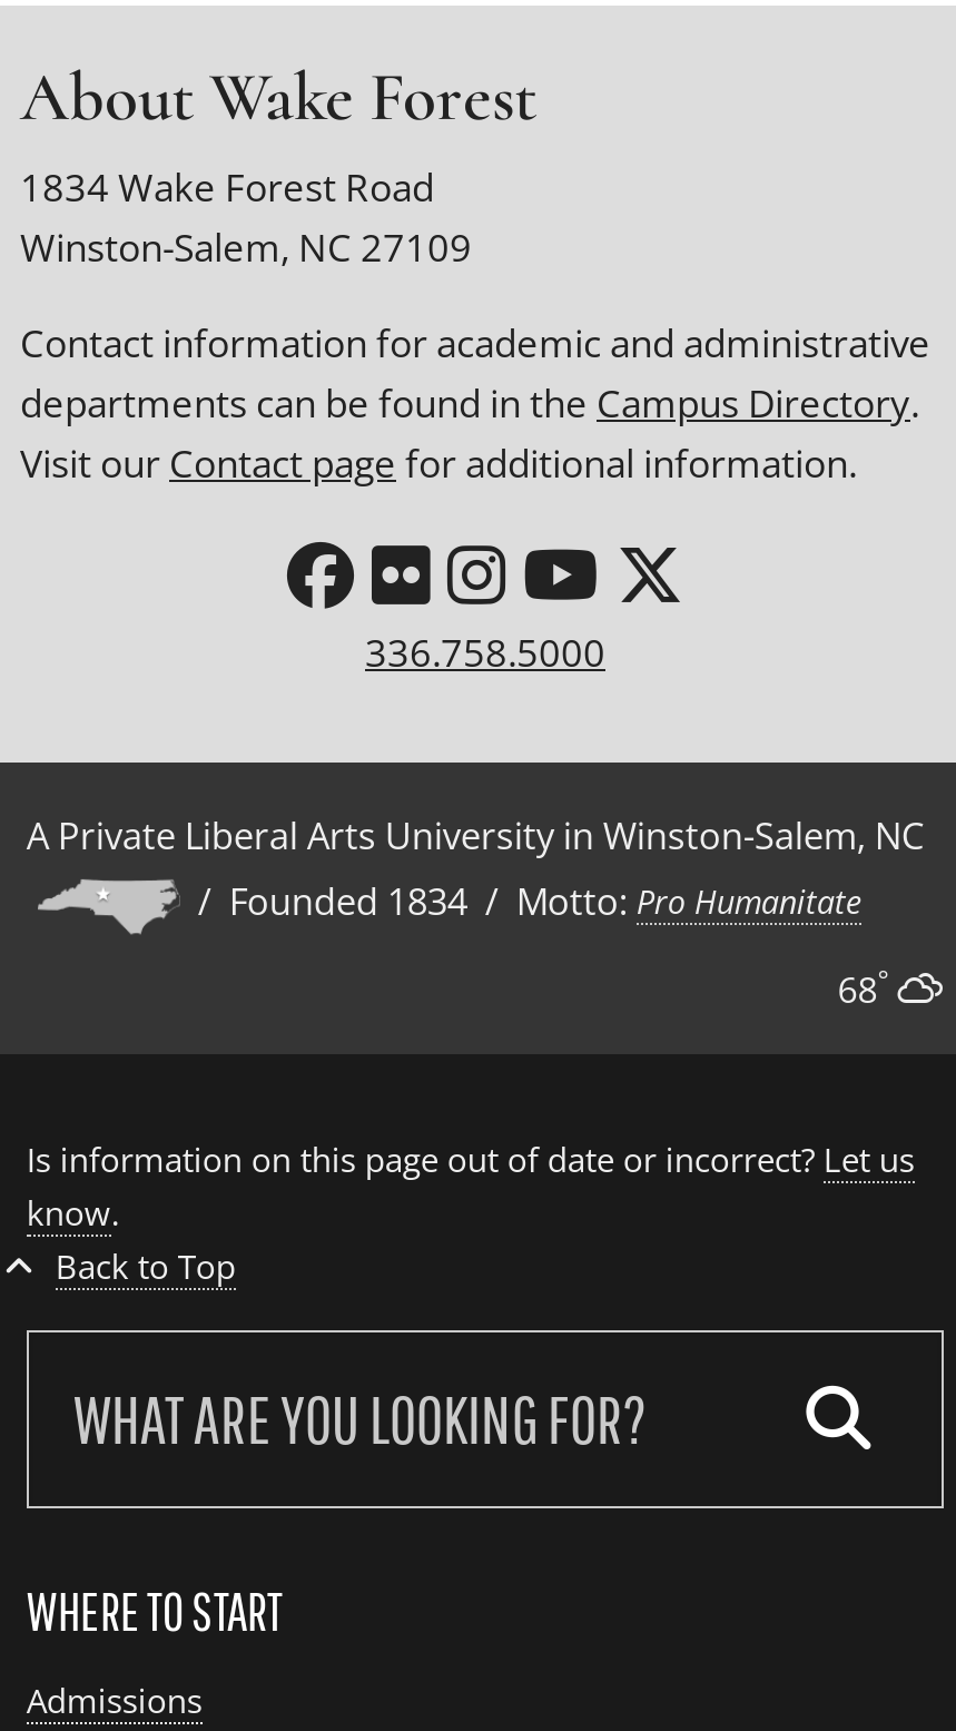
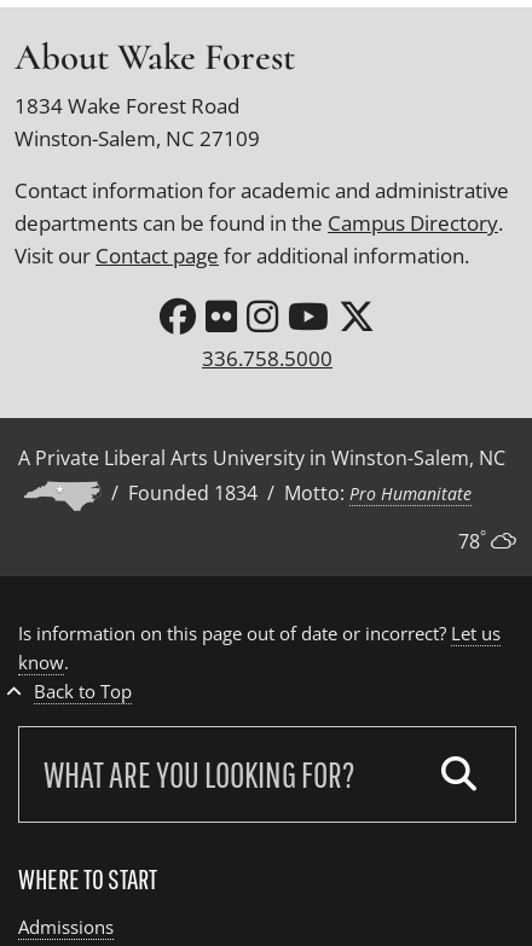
[837,960,889,1013] 68° -> [458,525,486,554] 78°

